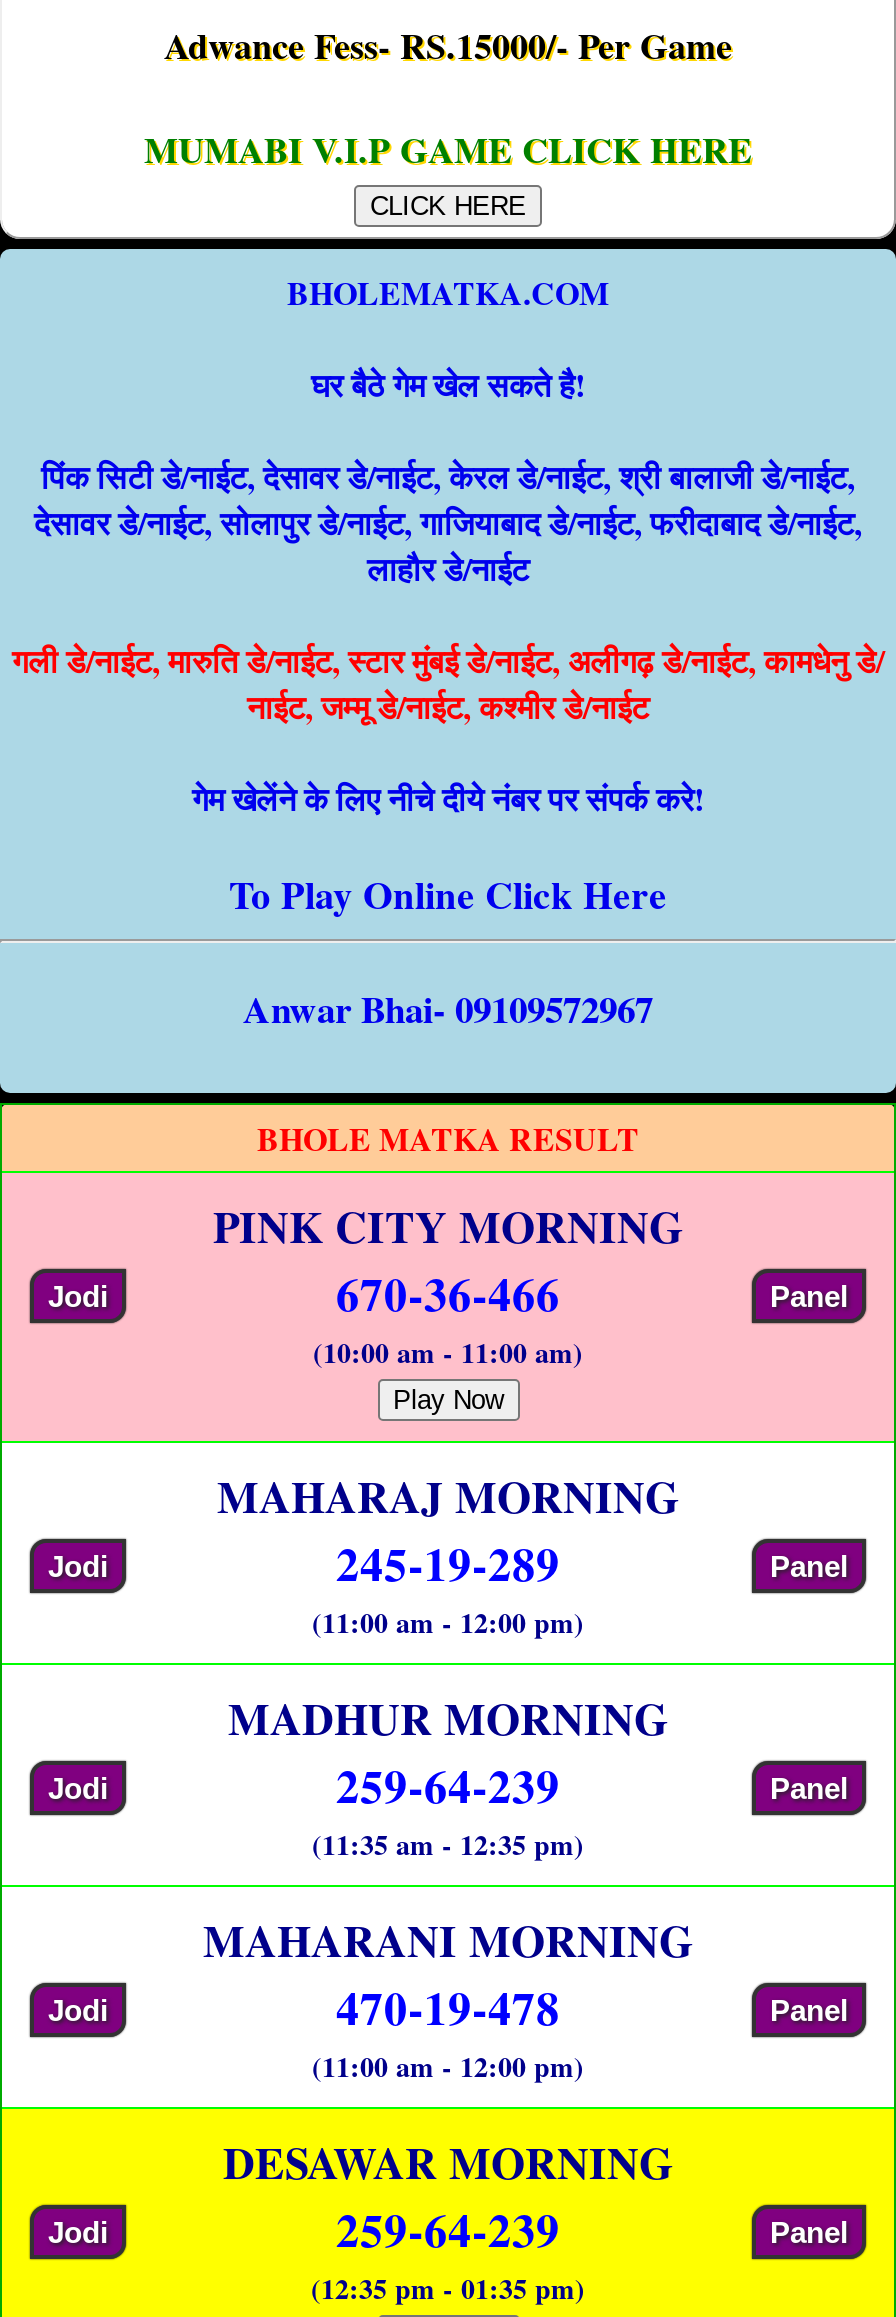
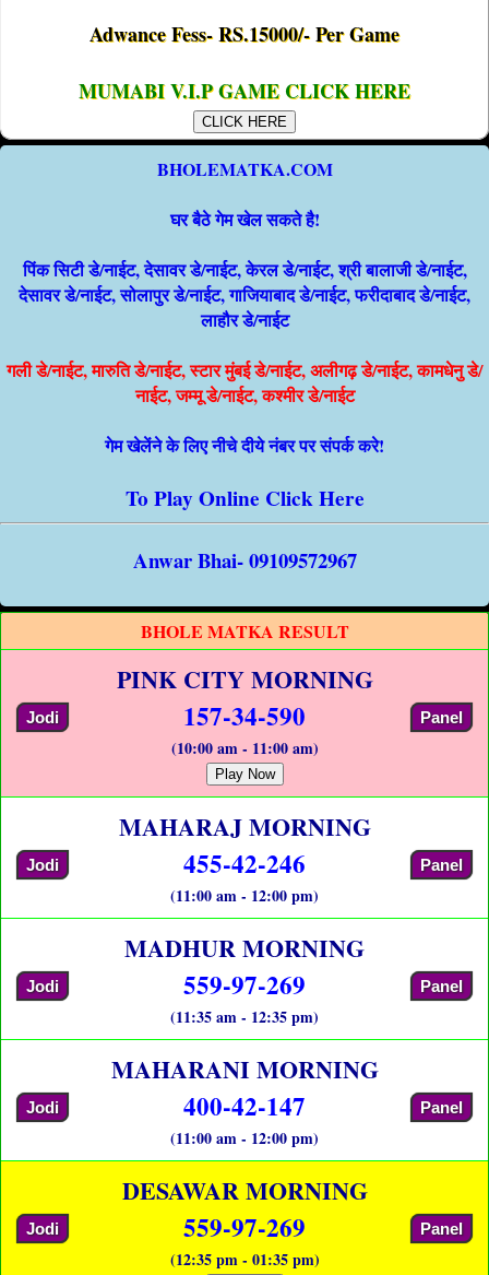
[336,1259,560,1327] 670-36-466 -> [183,697,306,734] 157-34-590
[336,1529,560,1597] 245-19-289 -> [183,844,306,881] 455-42-246
[336,1751,560,1819] 259-64-239 -> [183,966,306,1003] 559-97-269
[336,1973,560,2041] 470-19-478 -> [183,1087,306,1124] 400-42-147
[336,2195,560,2263] 259-64-239 -> [183,1208,306,1245] 559-97-269

